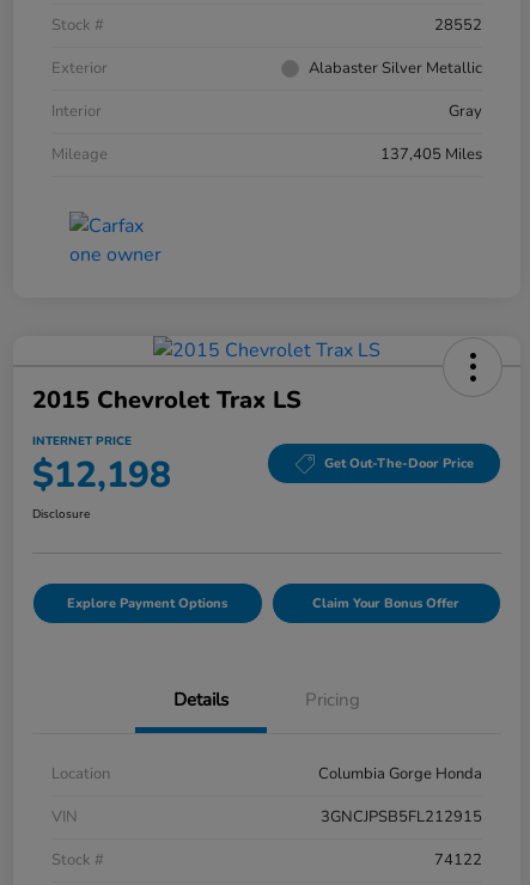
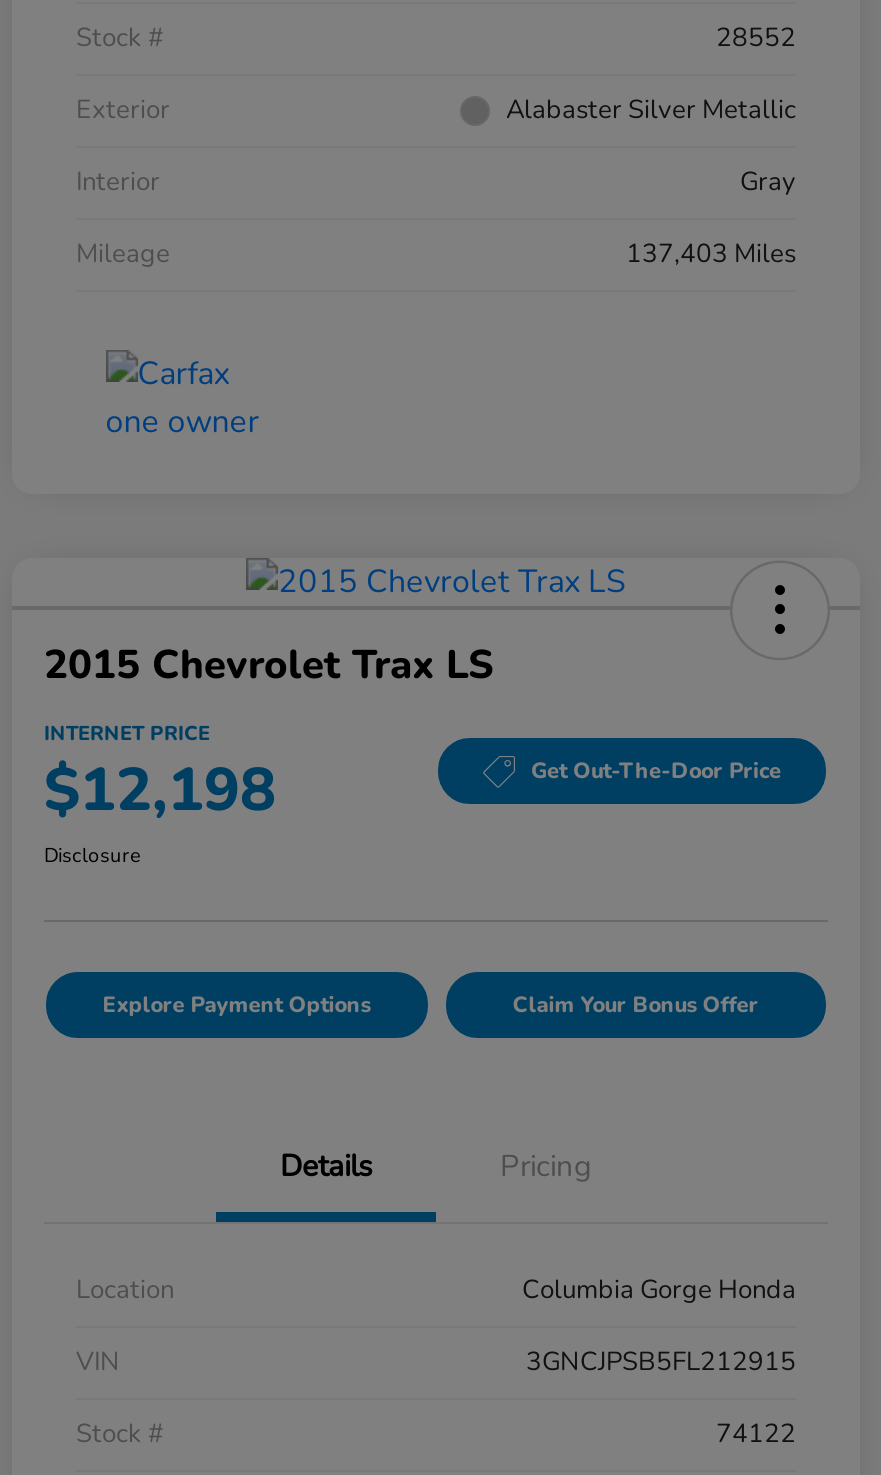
[380,143,482,165] 137,405 Miles -> [626,236,796,272] 137,403 Miles

